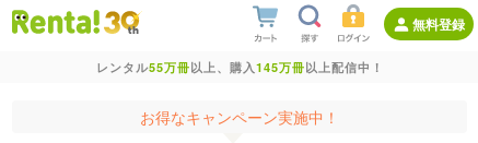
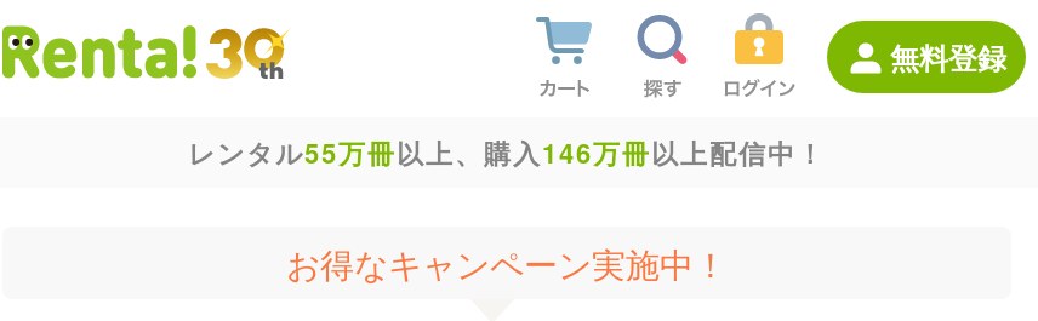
[96,59,383,75] レンタル55万冊以上、購入145万冊以上配信中！ -> [188,134,826,171] レンタル55万冊以上、購入146万冊以上配信中！

